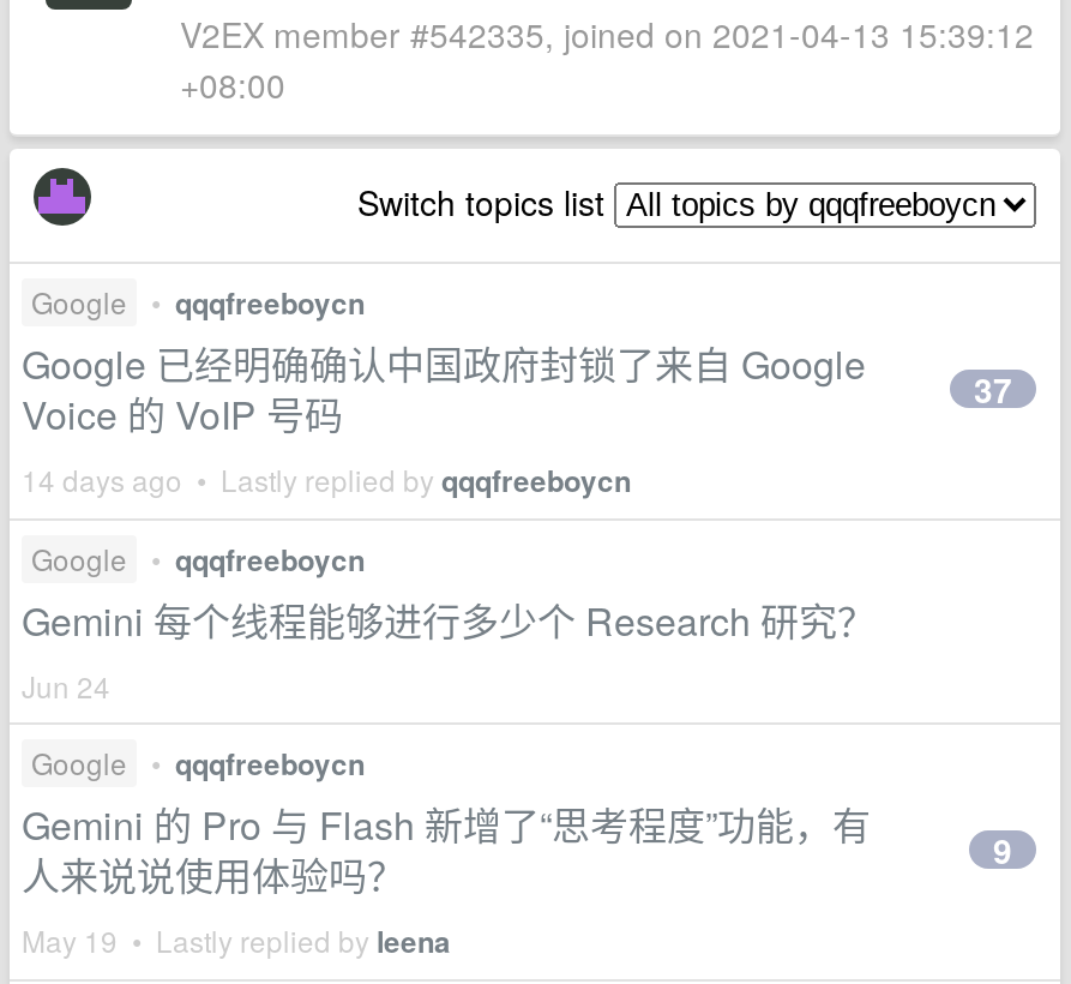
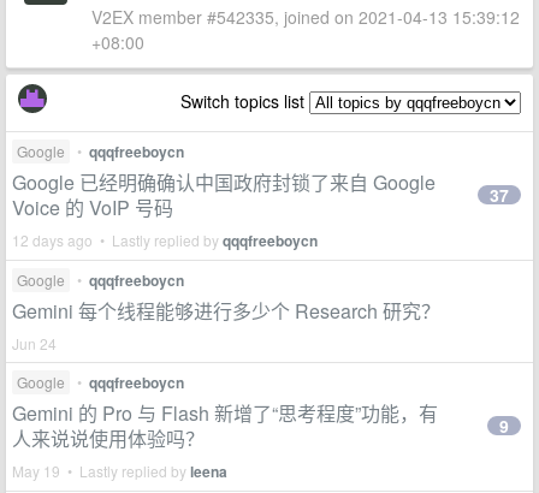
[22,458,631,502] 14 days ago • Lastly replied by qqqfreeboycn -> [12,230,318,251] 12 days ago • Lastly replied by qqqfreeboycn

